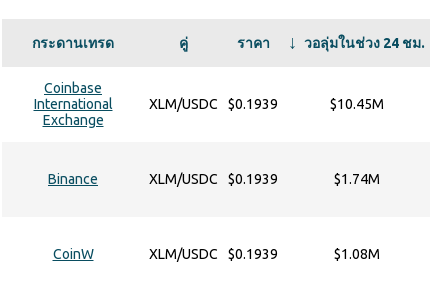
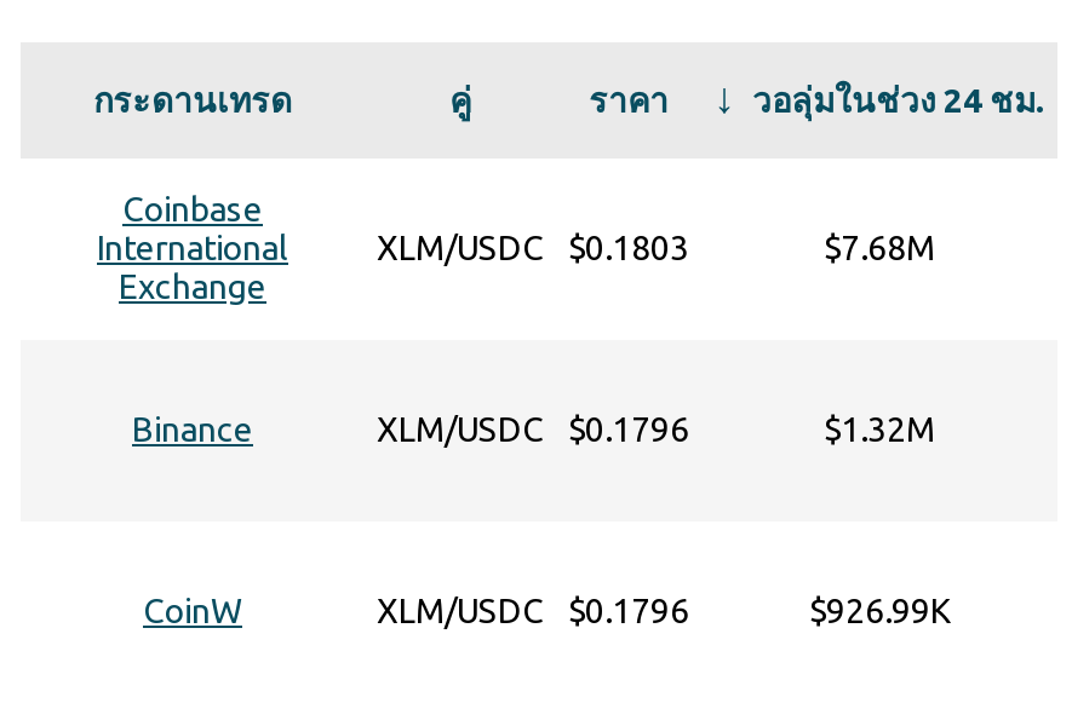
[228,96,383,112] $0.1939 | $10.45M -> [568,229,935,267] $0.1803 | $7.68M
[228,171,379,187] $0.1939 | $1.74M -> [568,410,935,449] $0.1796 | $1.32M
[228,246,379,262] $0.1939 | $1.08M -> [568,592,950,630] $0.1796 | $926.99K

